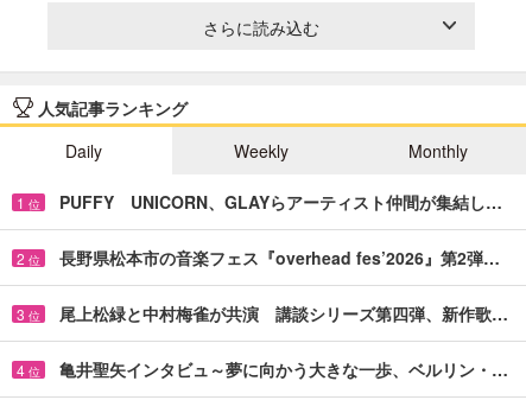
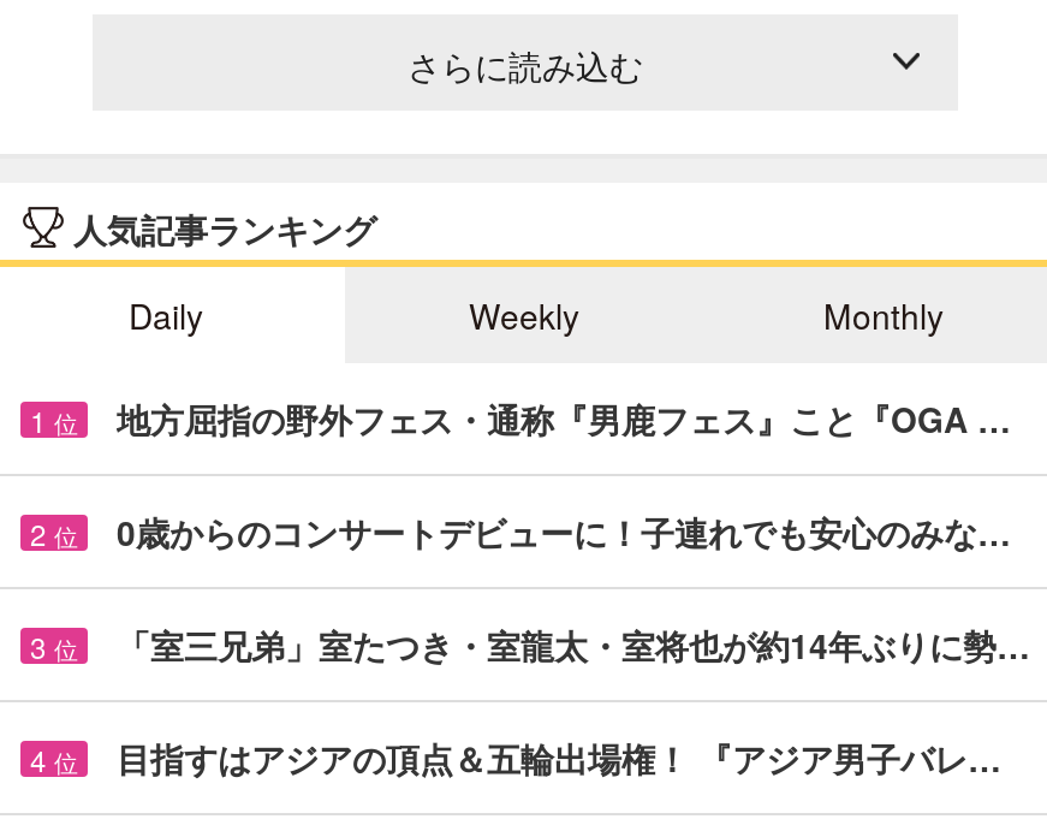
[59,190,502,213] PUFFY UNICORN、GLAYらアーティスト仲間が集結し… -> [117,394,1011,442] 地方屈指の野外フェス・通称『男鹿フェス』こと『OGA …
[59,245,500,269] 長野県松本市の音楽フェス『overhead fes’2026』第2弾… -> [117,507,1011,555] 0歳からのコンサートデビューに！子連れでも安心のみな…
[59,301,508,325] 尾上松緑と中村梅雀が共演 講談シリーズ第四弾、新作歌… -> [117,620,1030,668] 「室三兄弟」室たつき・室龍太・室将也が約14年ぶりに勢…
[59,357,508,381] 亀井聖矢インタビュ～夢に向かう大きな一歩、ベルリン・… -> [117,733,1001,781] 目指すはアジアの頂点＆五輪出場権！ 『アジア男子バレ…

